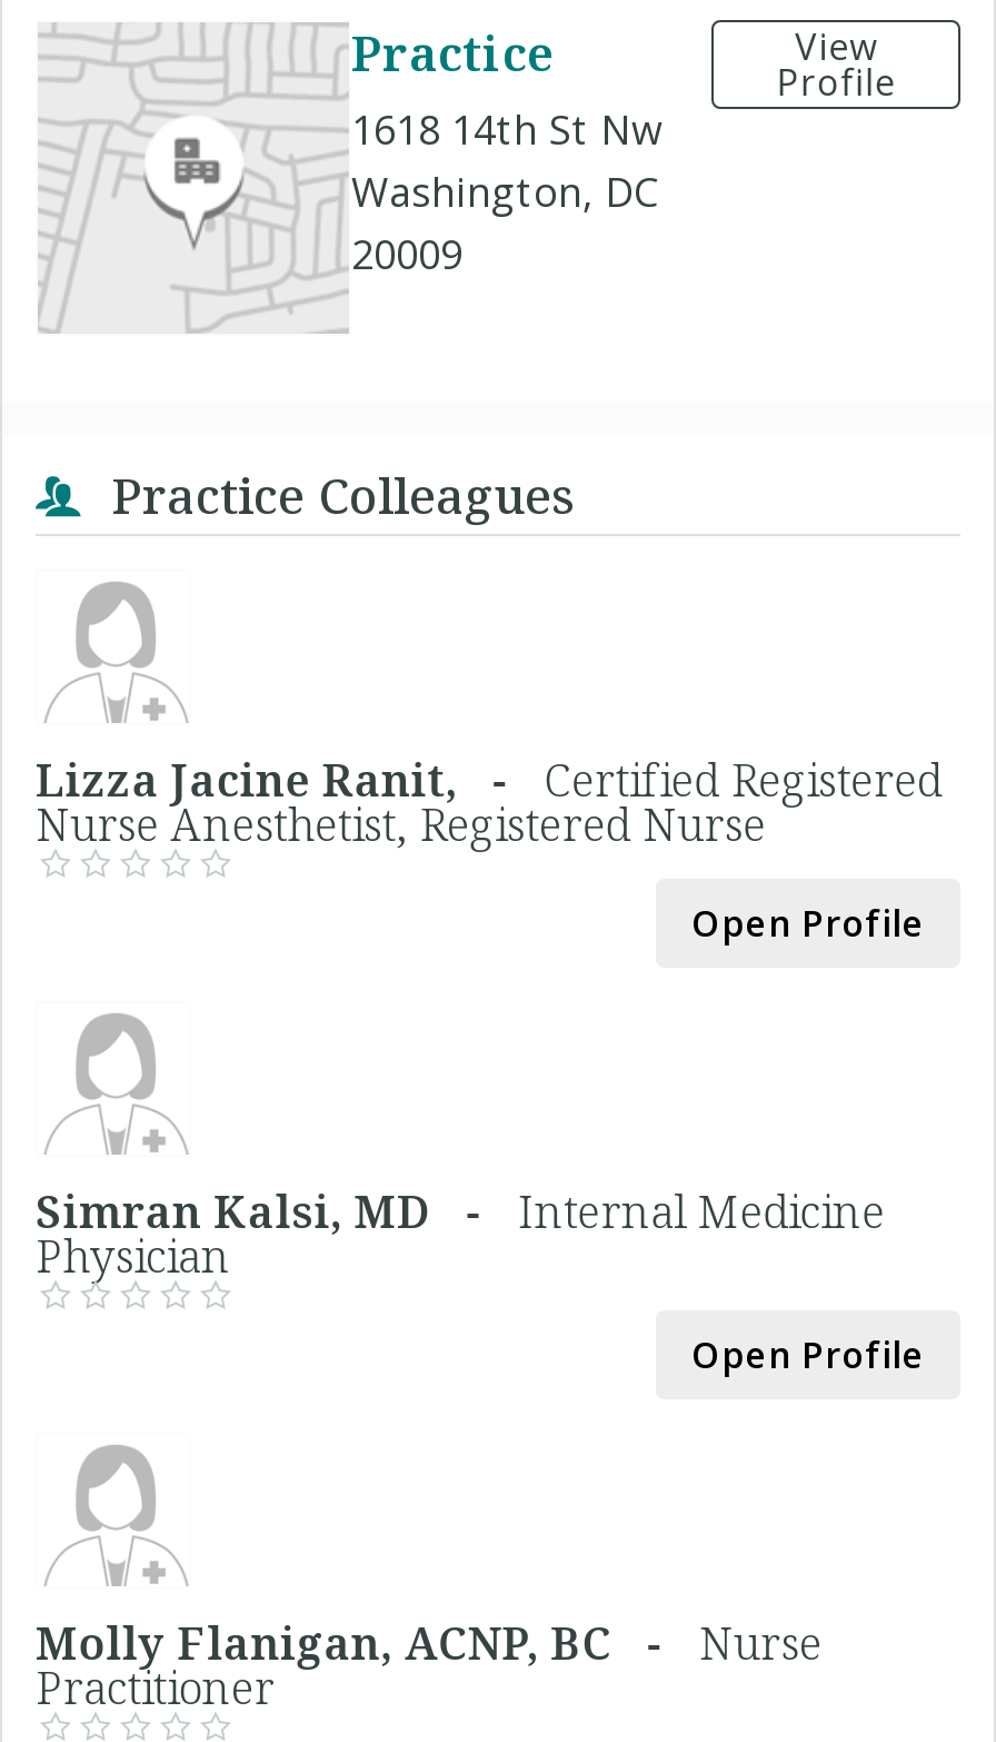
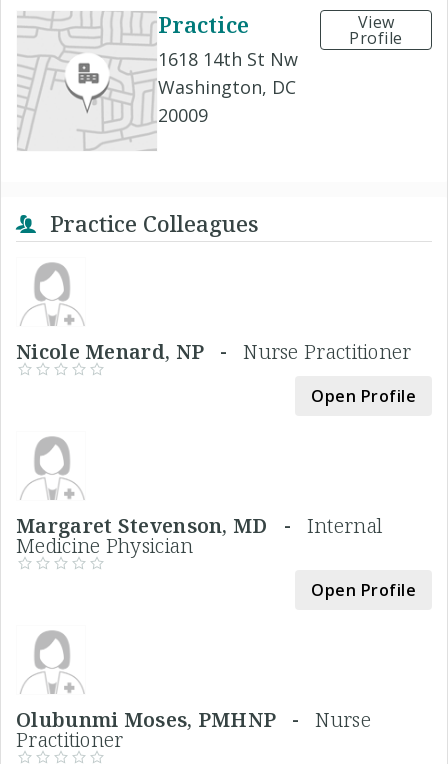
[36,749,942,854] Lizza Jacine Ranit, - Certified Registered | Nurse Anesthetist, Registered Nurse -> [16,338,412,365] Nicole Menard, NP - Nurse Practitioner
[36,1181,885,1285] Simran Kalsi, MD - Internal Medicine | Physician -> [16,512,382,559] Margaret Stevenson, MD - Internal | Medicine Physician
[36,1613,822,1673] Molly Flanigan, ACNP, BC - Nurse -> [16,706,371,733] Olubunmi Moses, PMHNP - Nurse

